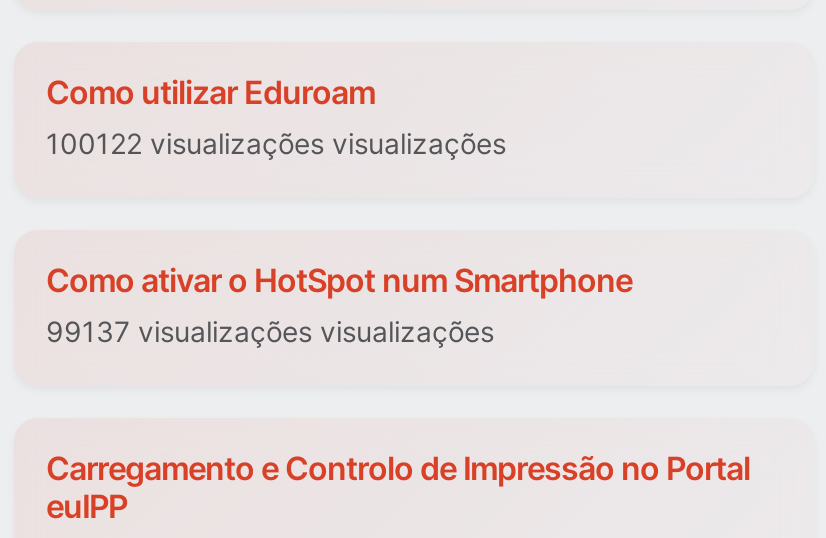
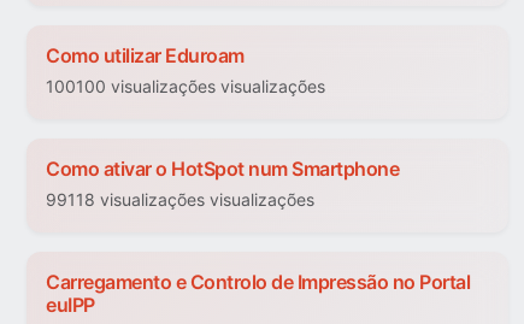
[46,127,506,161] 100122 visualizações visualizações -> [46,76,325,97] 100100 visualizações visualizações
[46,315,494,349] 99137 visualizações visualizações -> [46,190,314,210] 99118 visualizações visualizações

